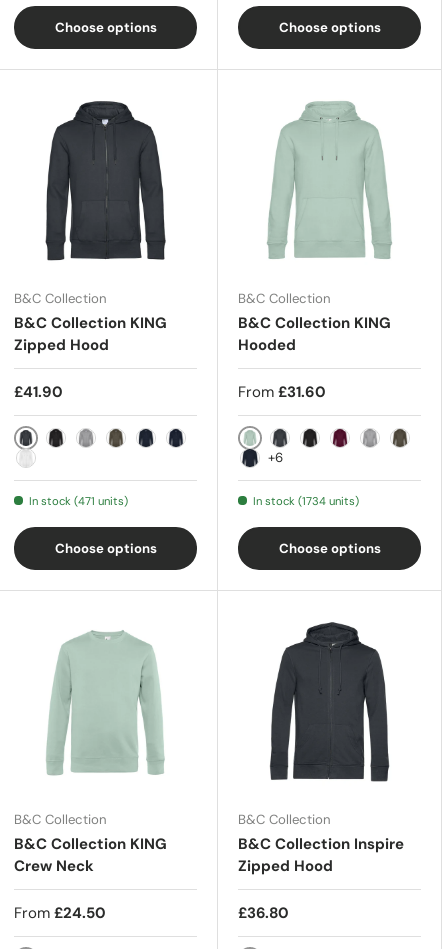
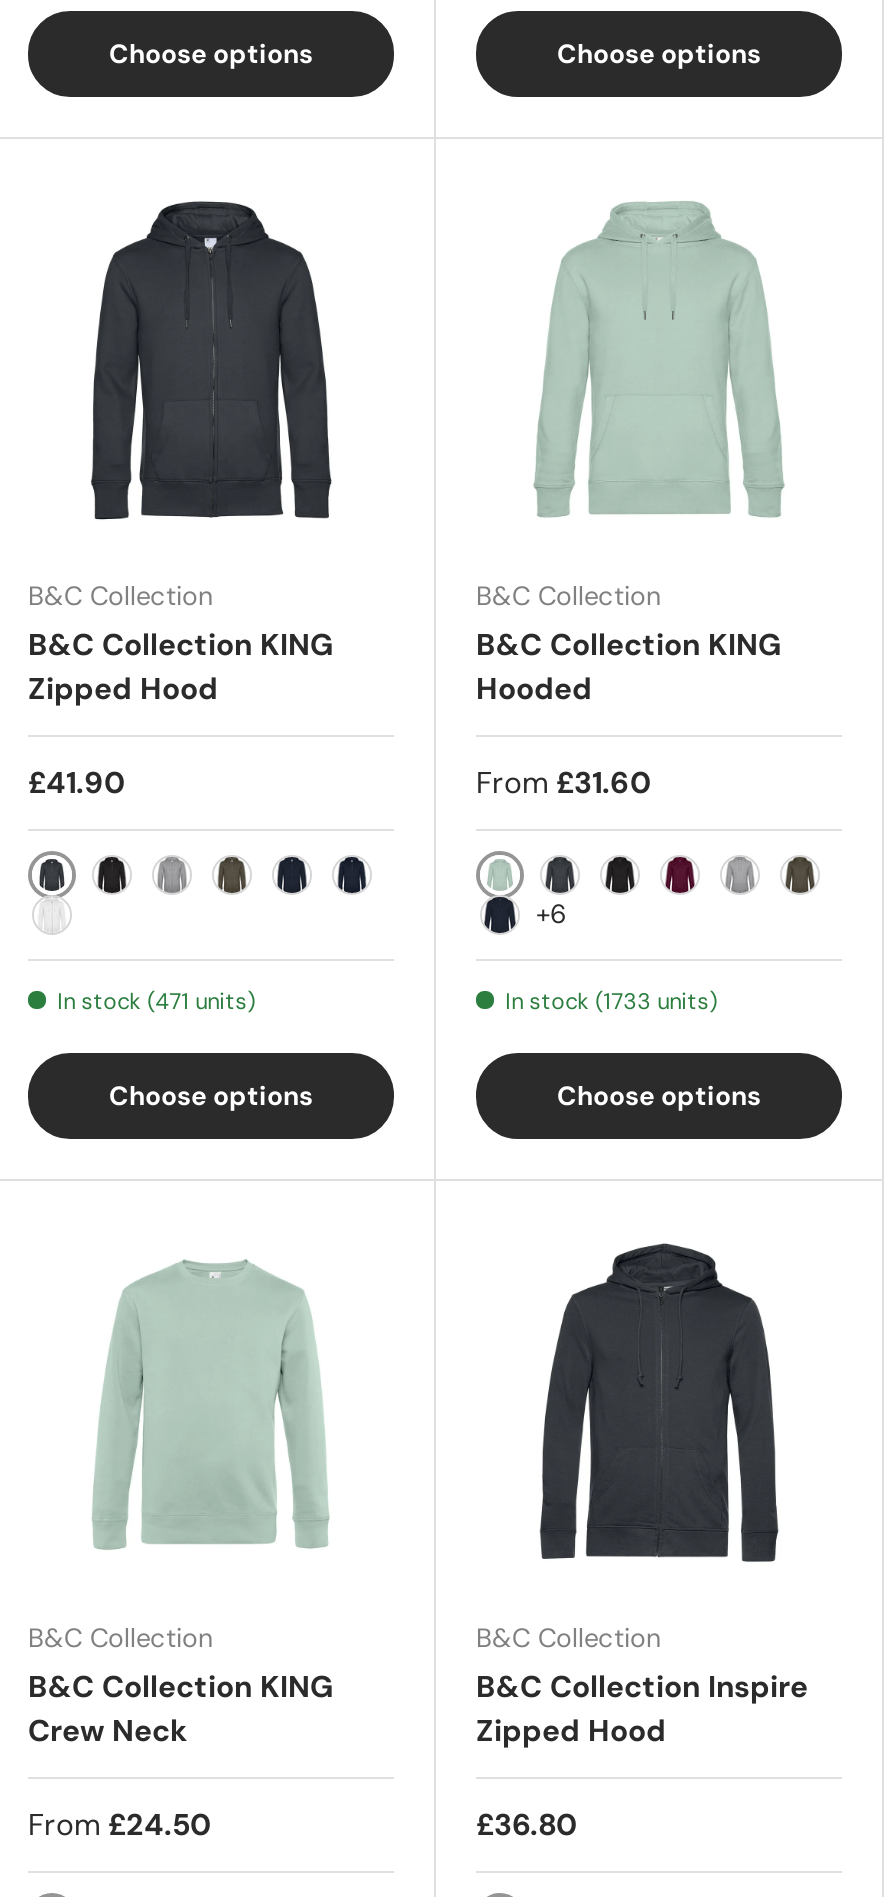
[253,494,359,508] In stock (1734 units) -> [505,987,717,1015] In stock (1733 units)

